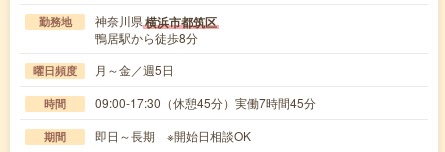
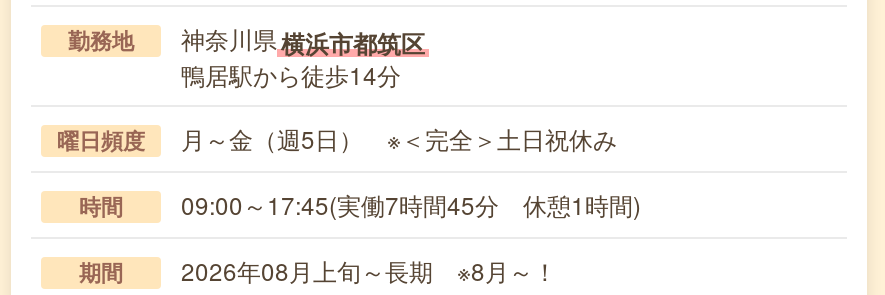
[95,29,198,46] 鴨居駅から徒歩8分 -> [181,56,401,90] 鴨居駅から徒歩14分
[95,61,174,78] 月～金／週5日 -> [181,120,617,154] 月～金（週5日） ※＜完全＞土日祝休み
[95,94,316,111] 09:00-17:30（休憩45分）実働7時間45分 -> [181,186,641,220] 09:00～17:45(実働7時間45分 休憩1時間)
[95,127,251,144] 即日～長期 ※開始日相談OK -> [181,252,557,286] 2026年08月上旬～長期 ※8月～！

